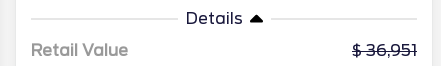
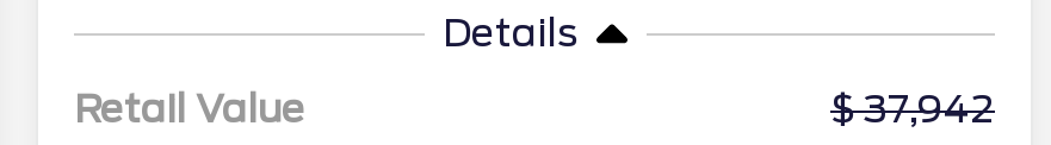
[362,41,417,60] 36,951 -> [854,88,995,133] 37,942

